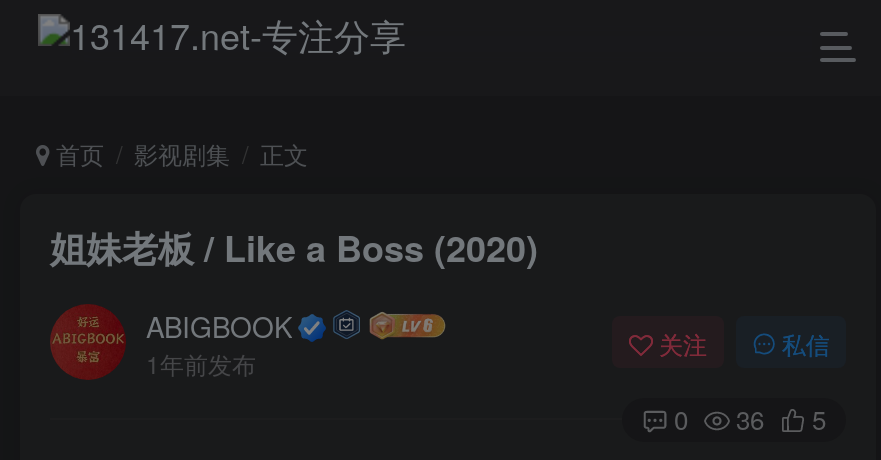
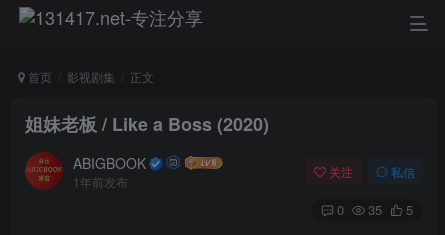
[674,400,826,438] 0 36 5 -> [337,200,413,219] 0 35 5

